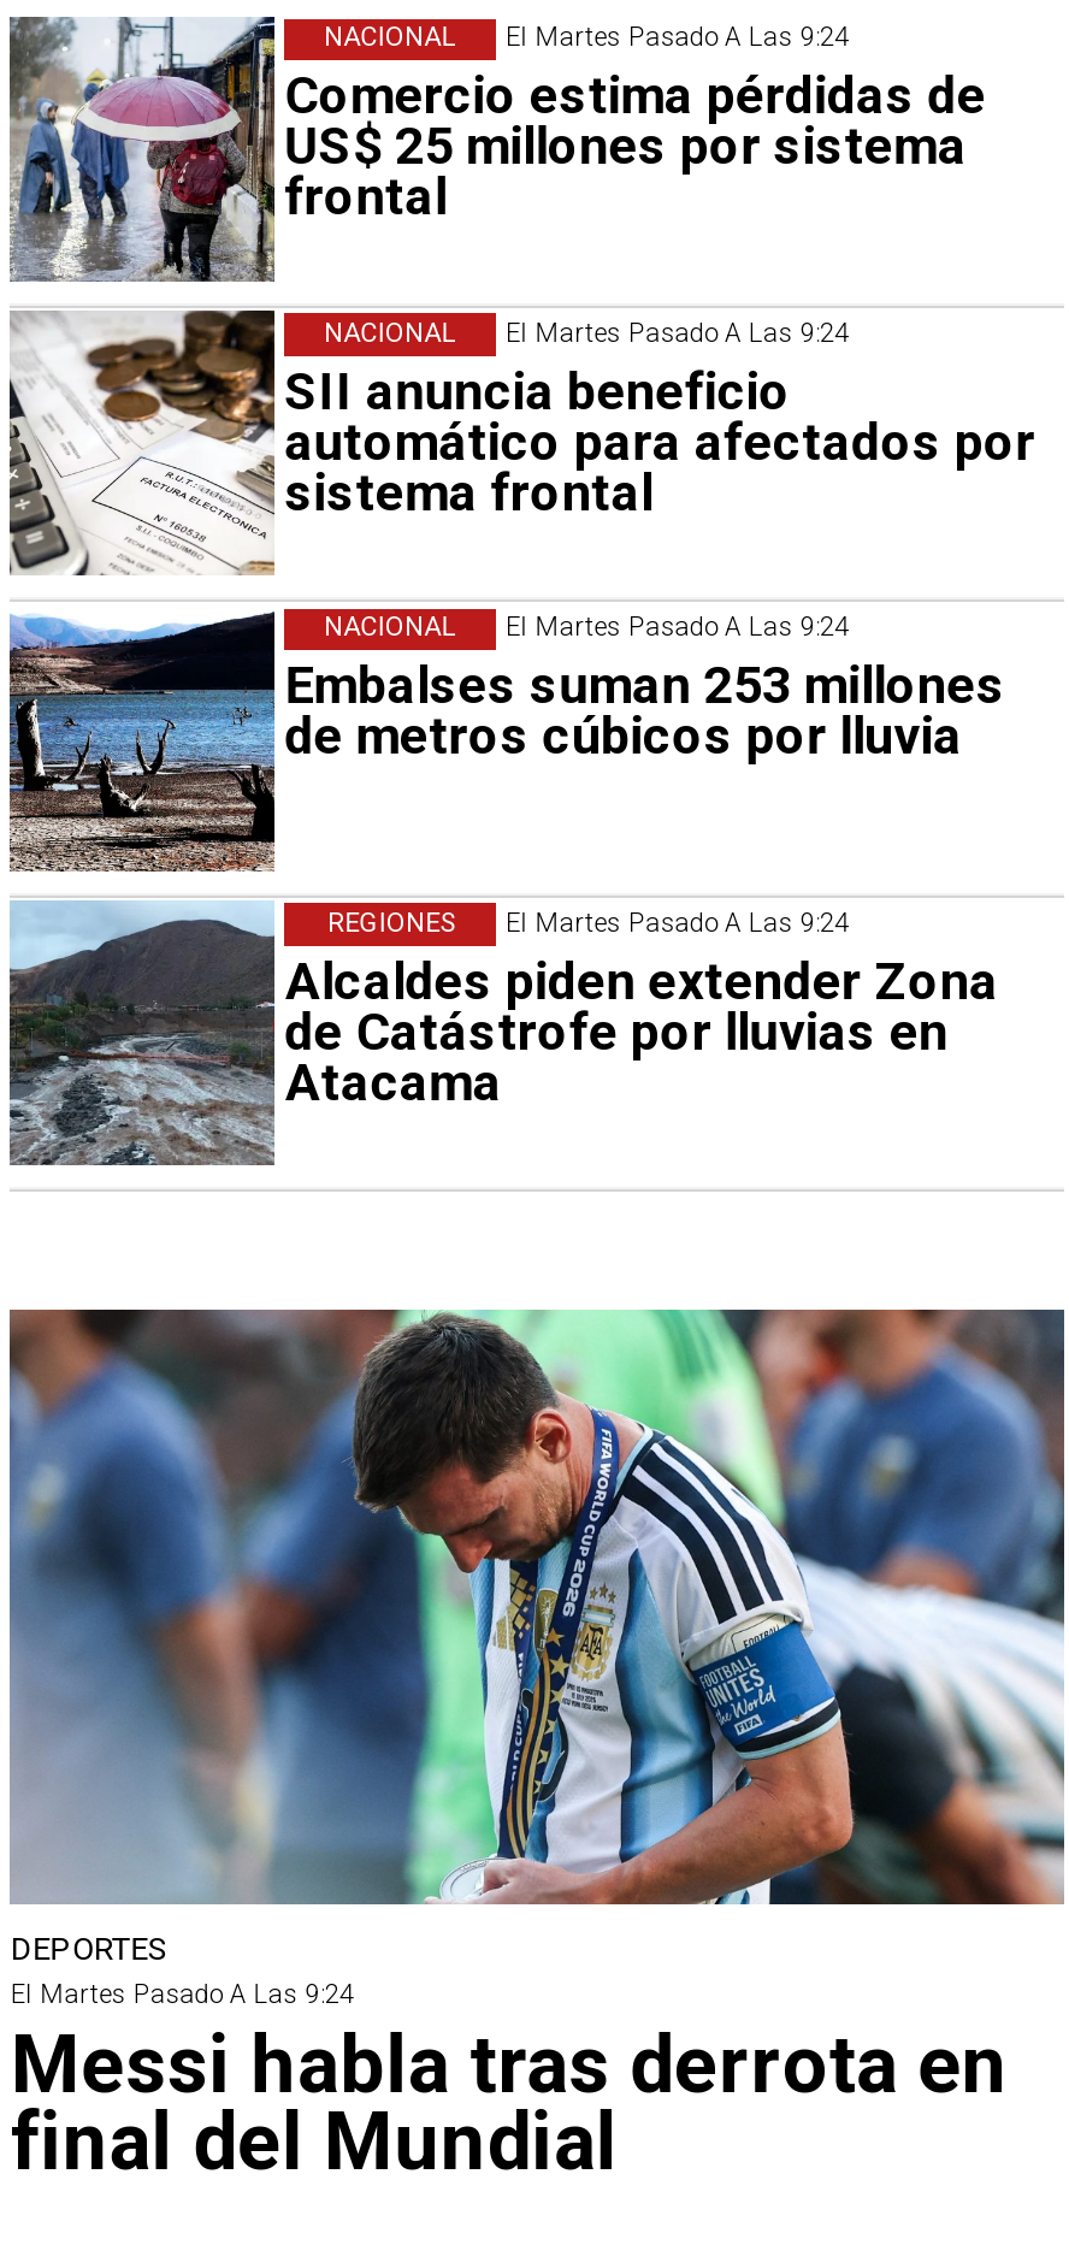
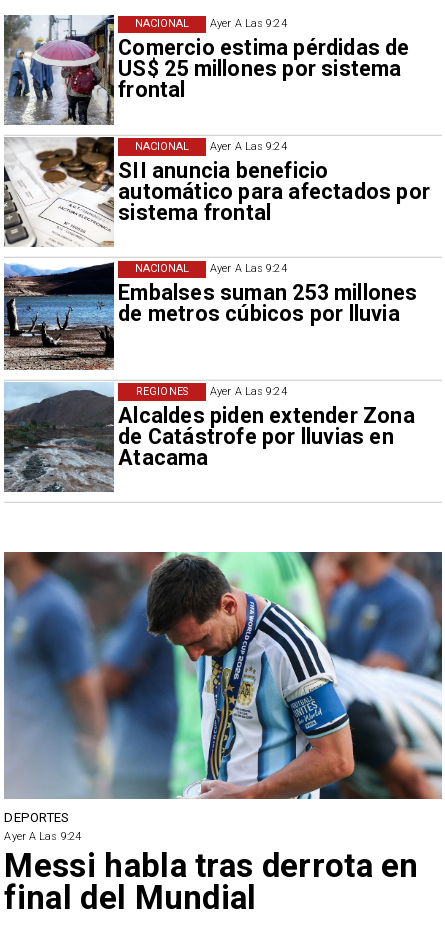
[506,22,850,54] El Martes Pasado A Las 9:24 -> [210,17,287,30] Ayer A Las 9:24
[506,317,850,349] El Martes Pasado A Las 9:24 -> [210,140,287,153] Ayer A Las 9:24
[506,612,850,644] El Martes Pasado A Las 9:24 -> [210,262,287,275] Ayer A Las 9:24
[506,907,850,938] El Martes Pasado A Las 9:24 -> [210,385,287,398] Ayer A Las 9:24
[11,1978,354,2010] El Martes Pasado A Las 9:24 -> [4,830,81,843] Ayer A Las 9:24

